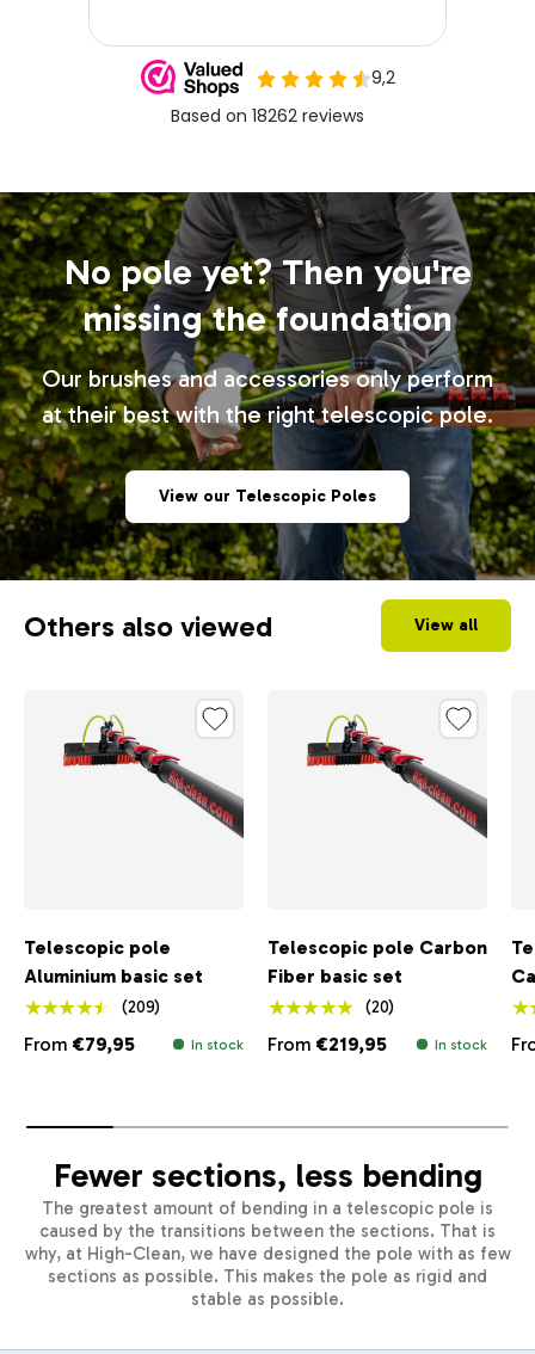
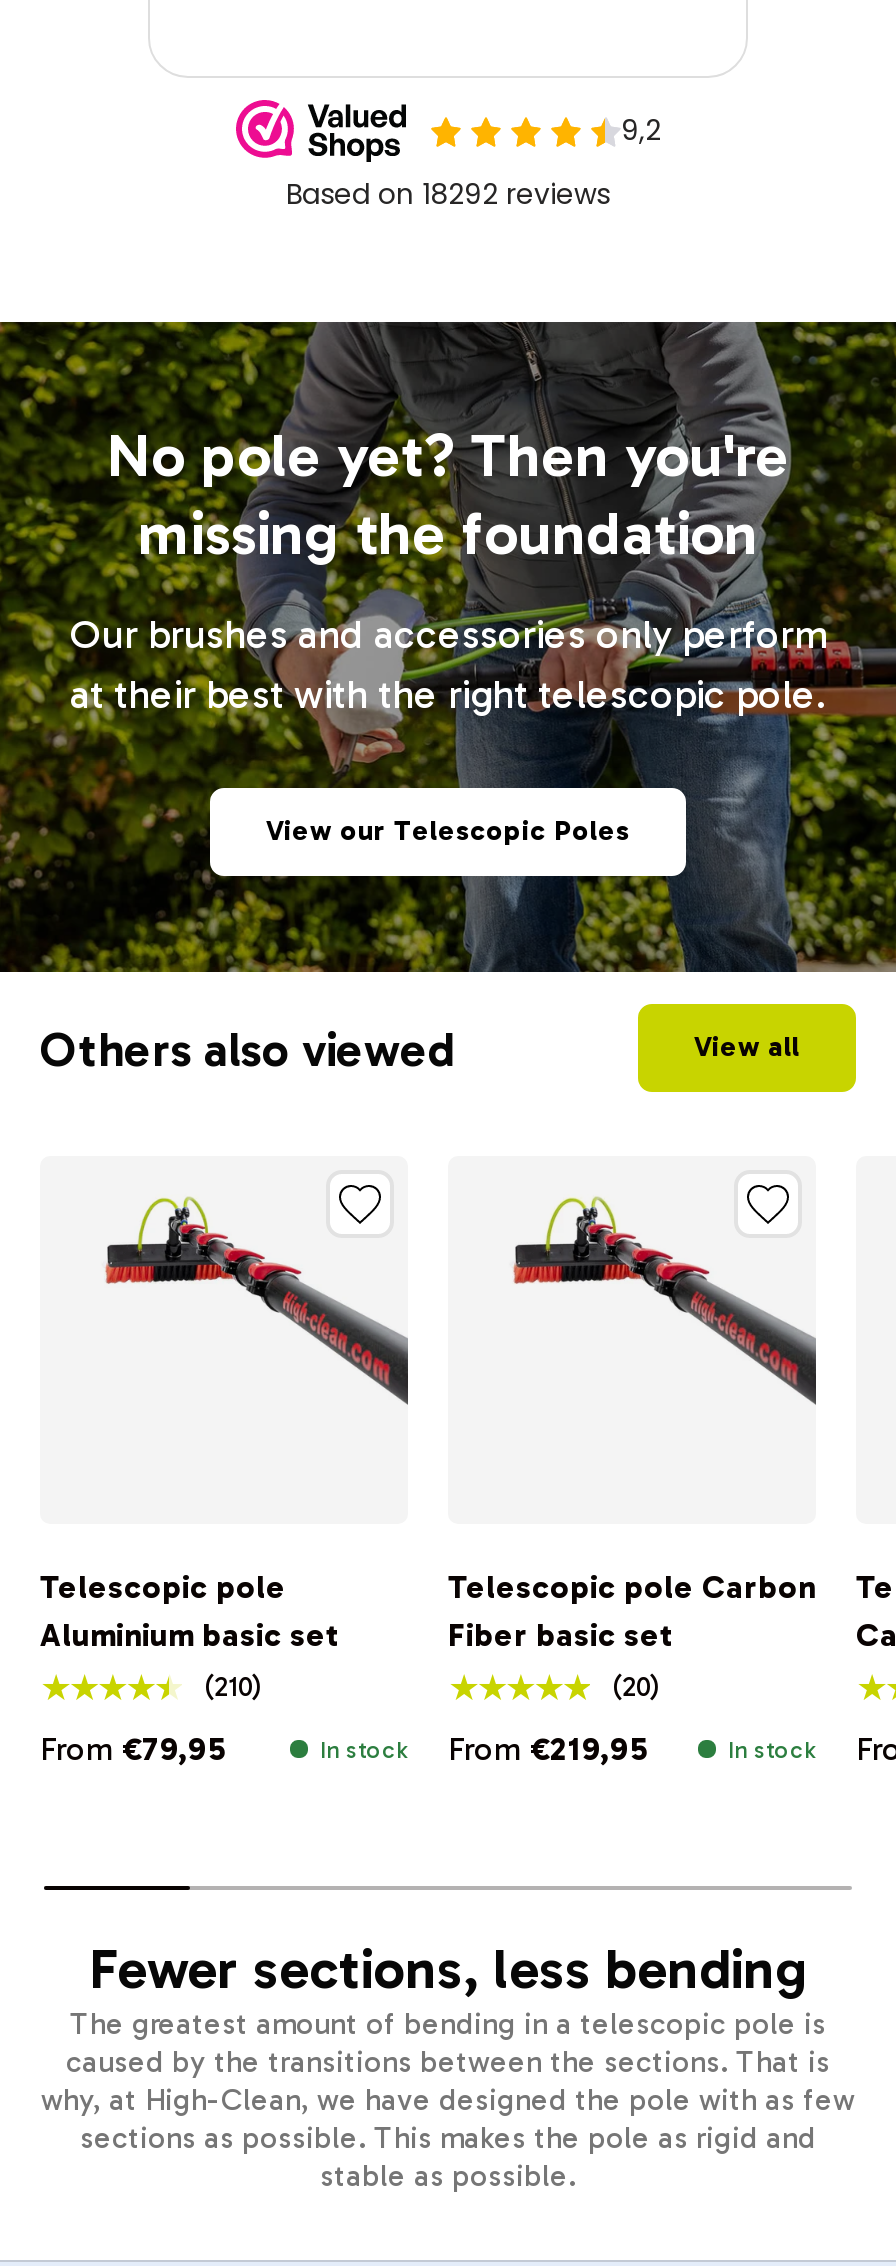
[122,997,160,1017] (209) -> [204,1670,262,1704] (210)

